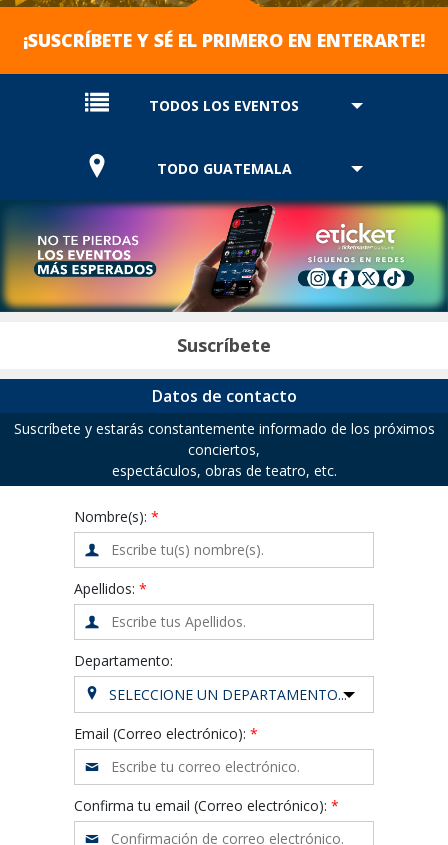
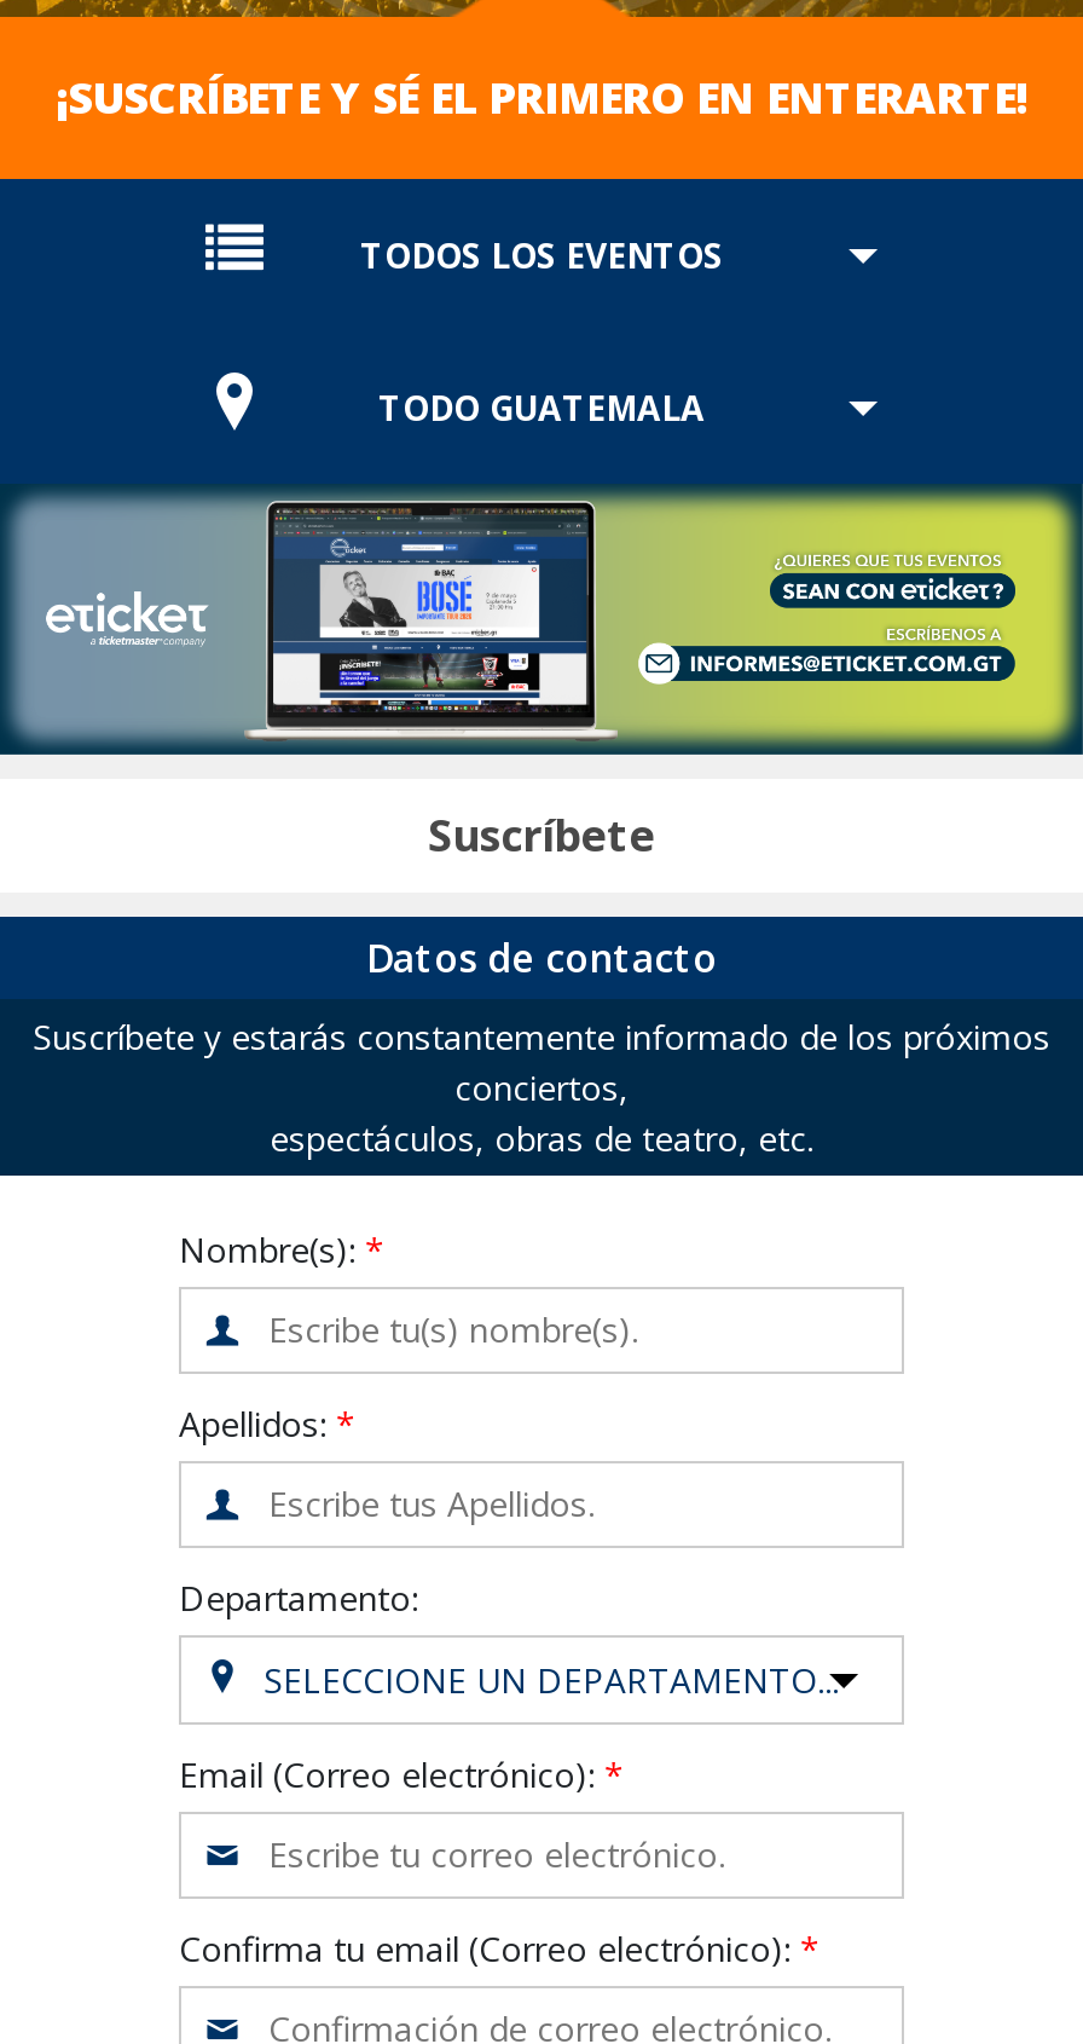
[3,202,445,313] [image] -> [7,489,1076,757] [image]

